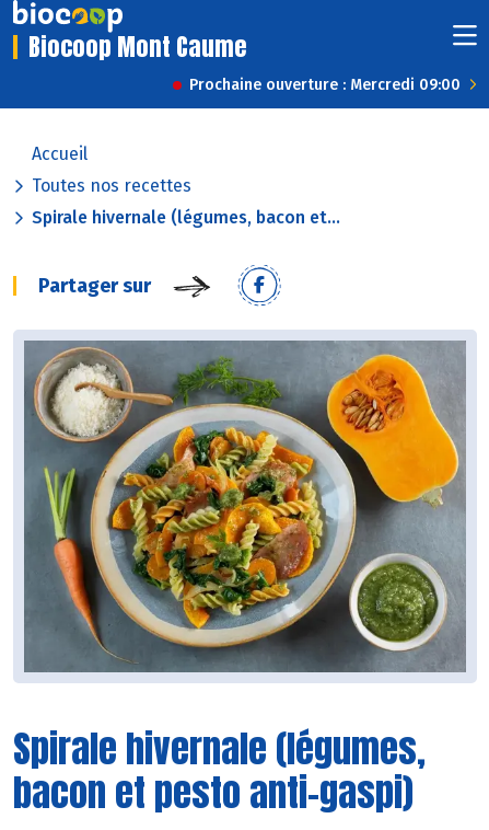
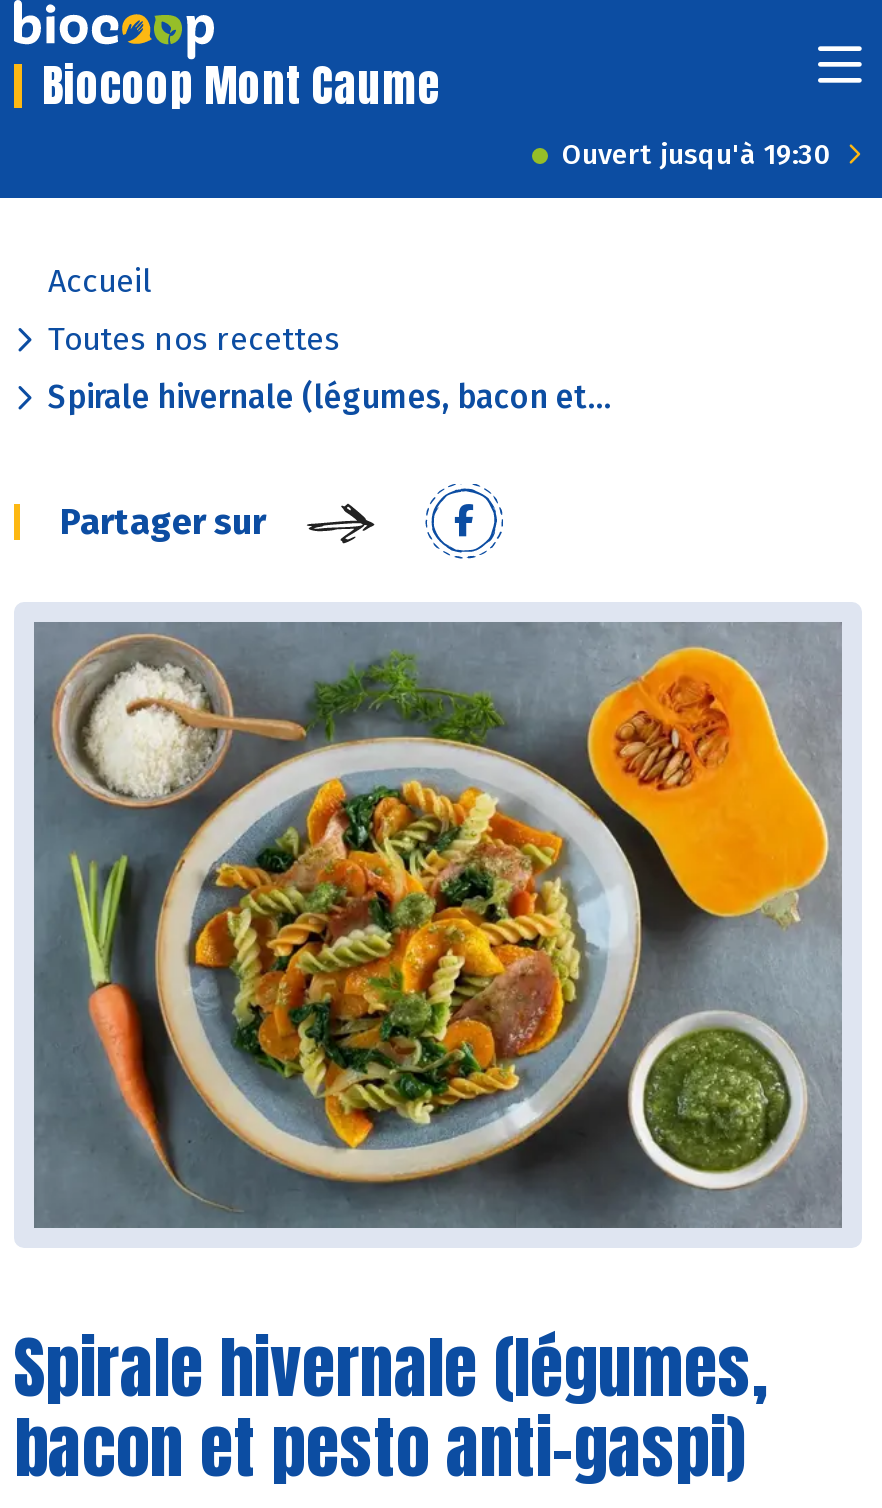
[189,76,461,94] Prochaine ouverture : Mercredi 09:00 -> [562,138,832,172] Ouvert jusqu'à 19:30

